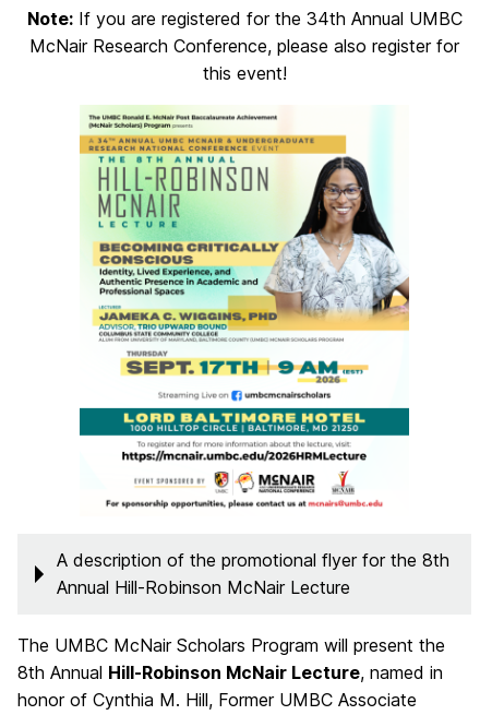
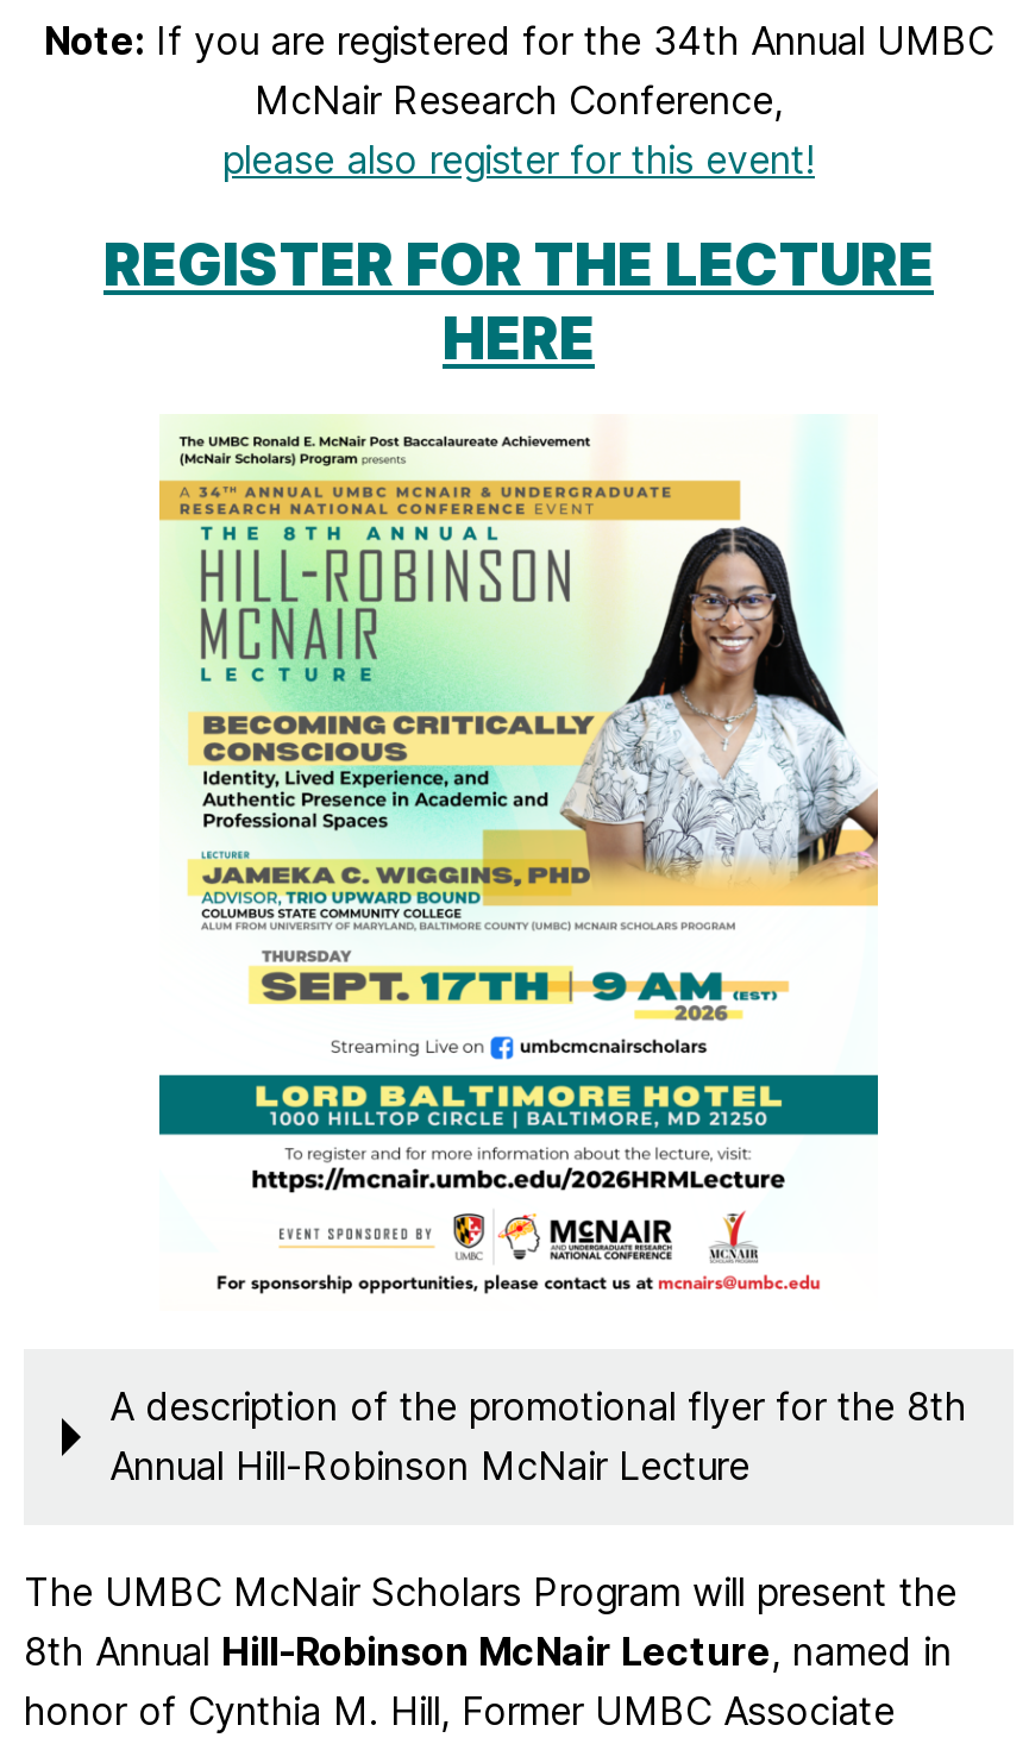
[29,35,459,84] McNair Research Conference, please also register for | this event! -> [103,76,934,374] McNair Research Conference, | please also register for this event! | REGISTER FOR THE LECTURE | HERE

